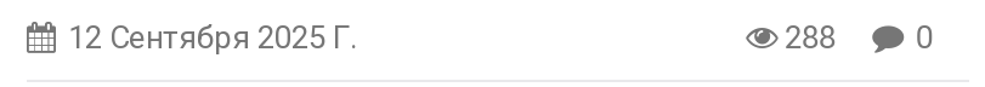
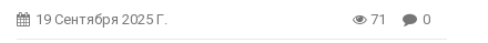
[68,19,836,55] 12 Сентября 2025 Г. | 288 -> [35,11,386,27] 19 Сентября 2025 Г. | 71

